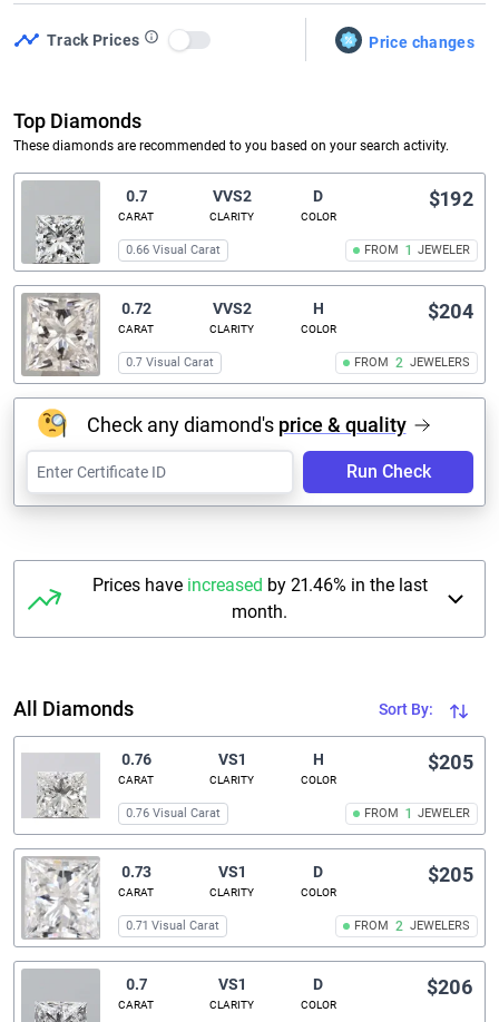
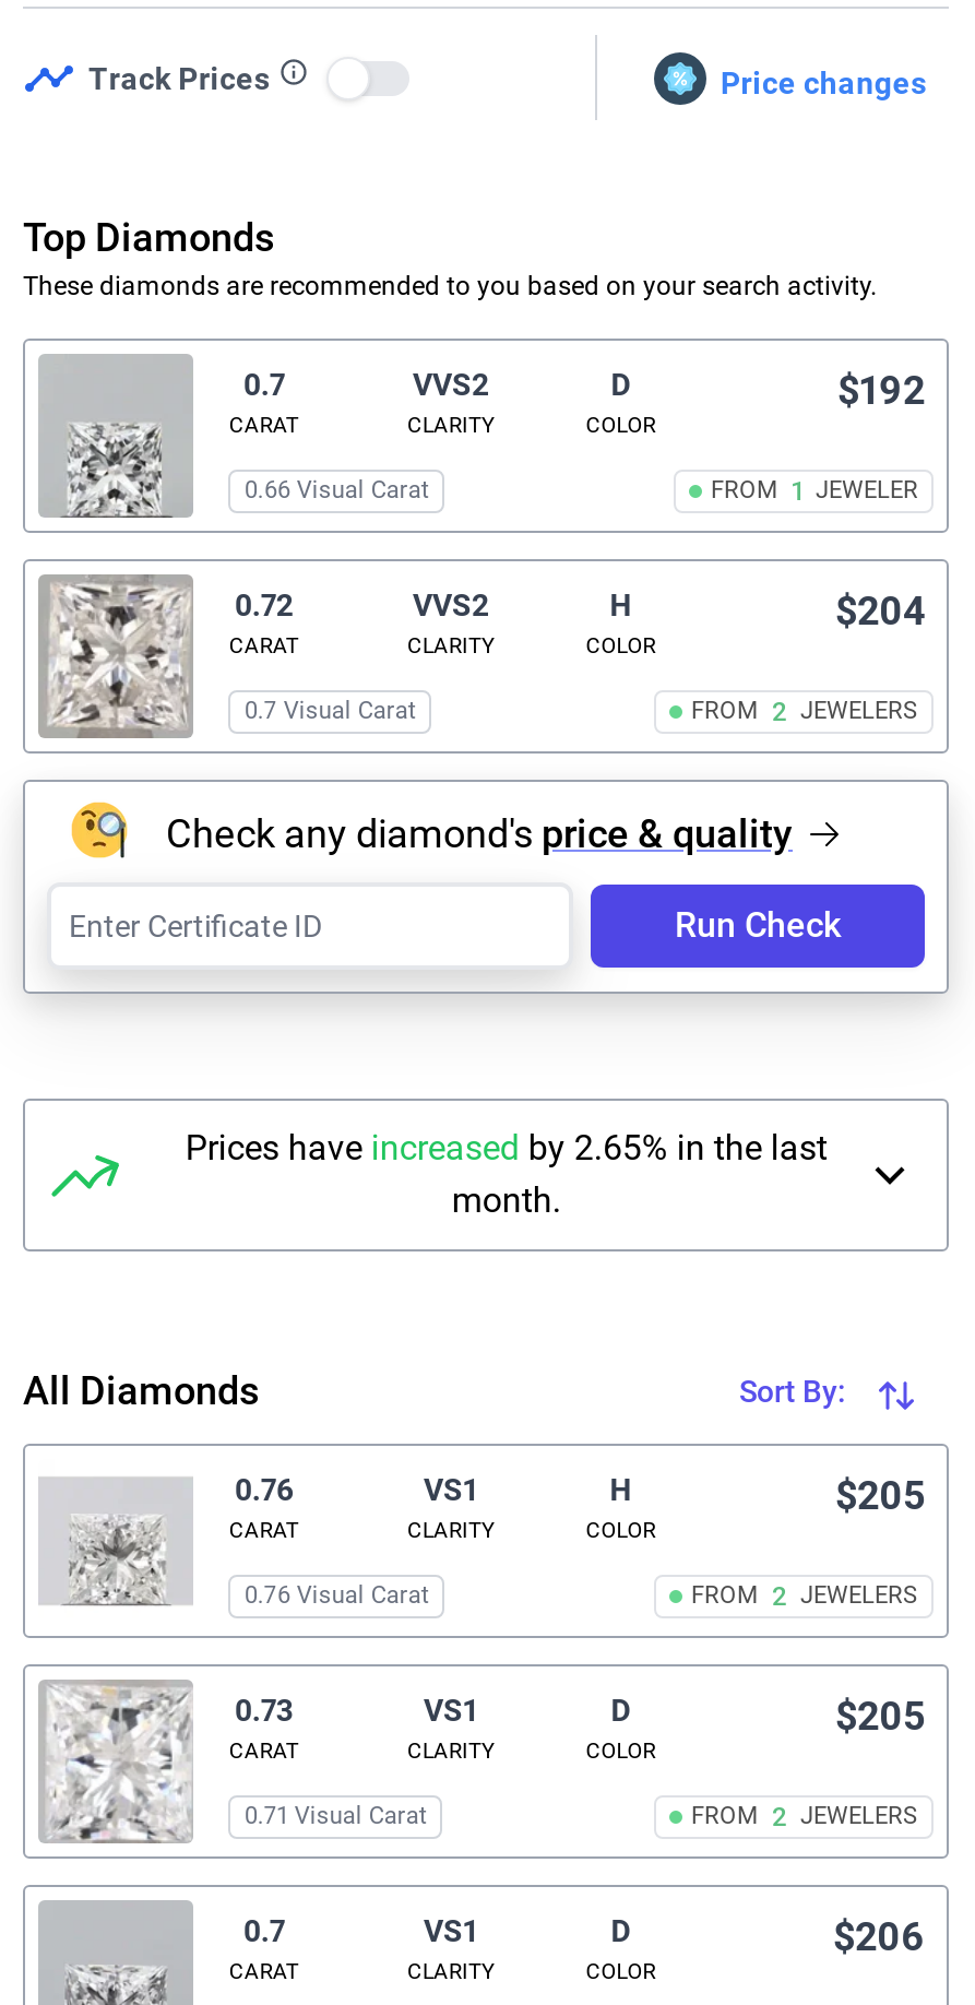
[92,575,427,596] Prices have increased by 21.46% in the last -> [185,1128,827,1169] Prices have increased by 2.65% in the last
[364,806,470,822] FROM 1 JEWELER -> [691,1582,918,1613] FROM 2 JEWELERS

